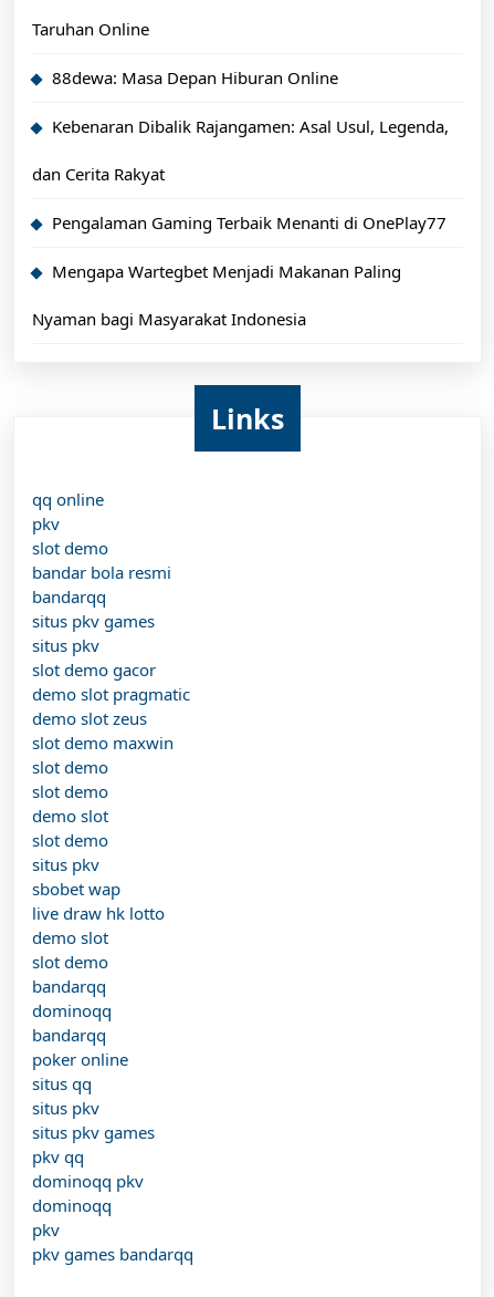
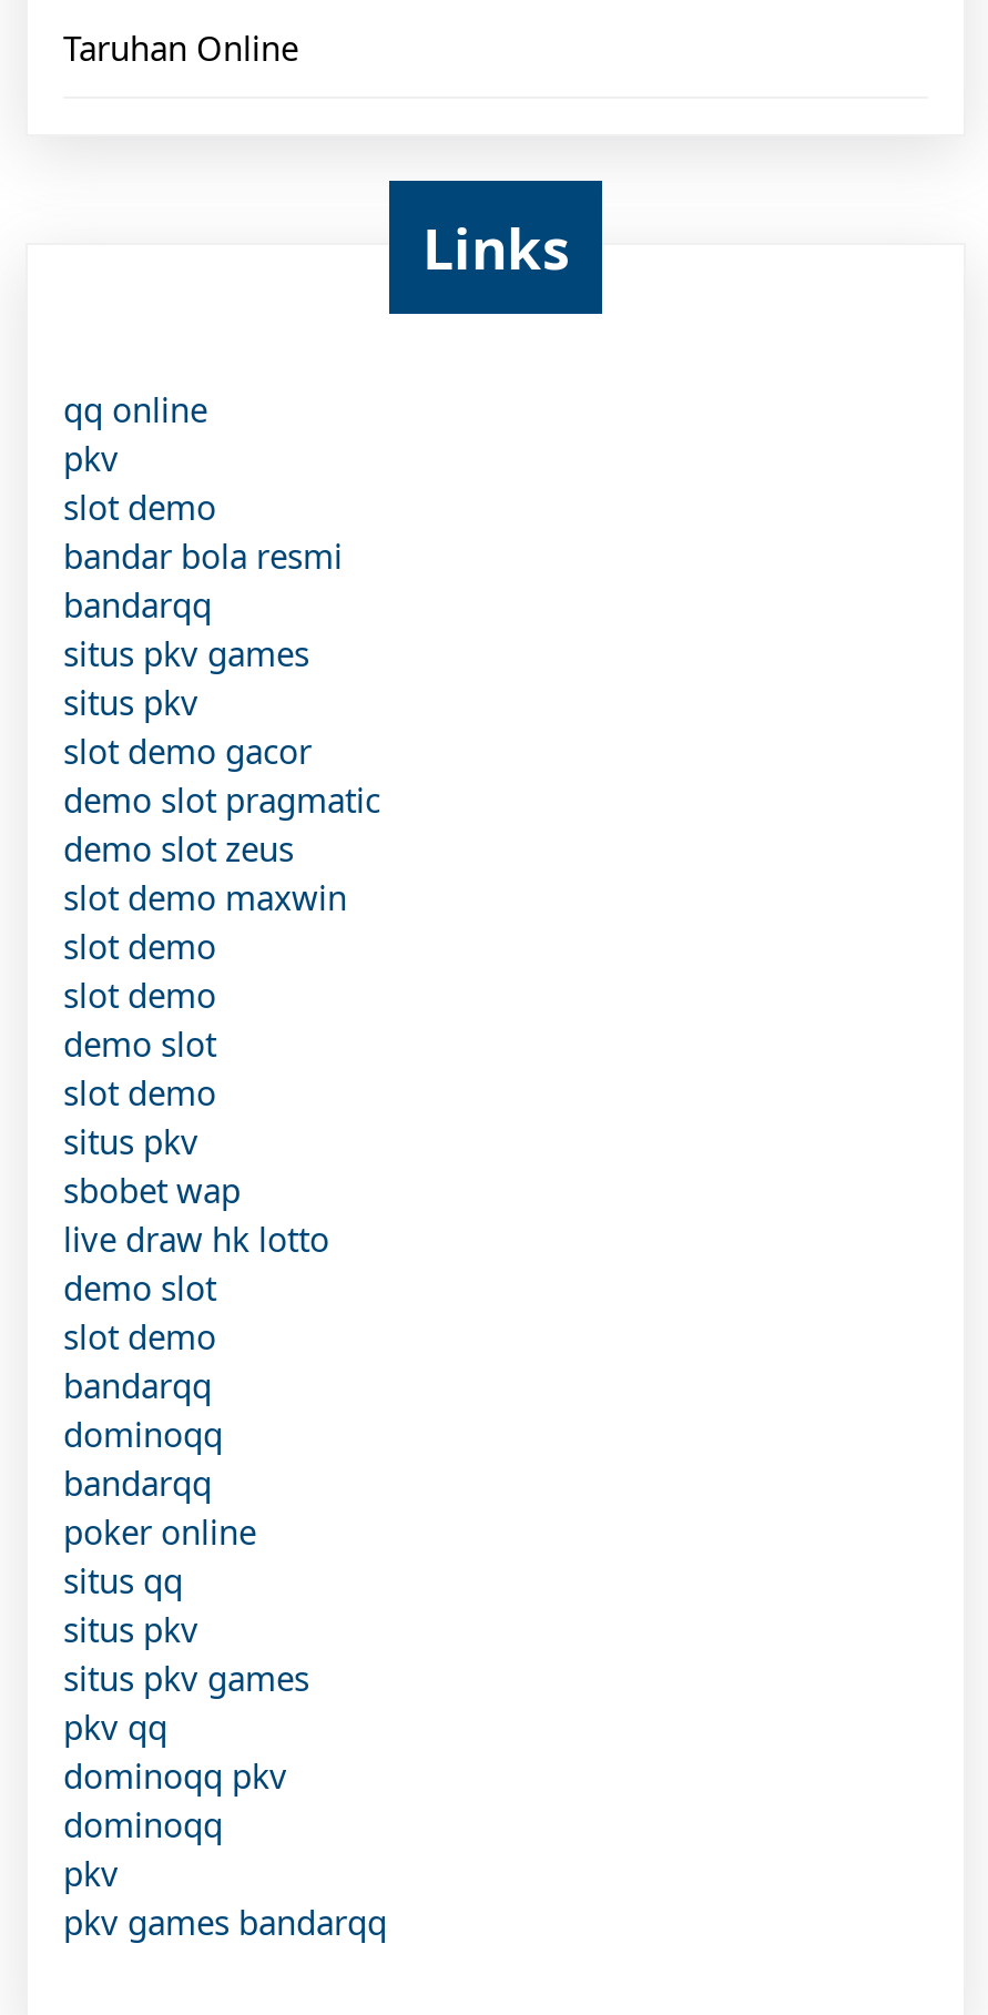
[32,66,449,330] 88dewa: Masa Depan Hiburan Online | Kebenaran Dibalik Rajangamen: Asal Usul, Legenda, | dan Cerita Rakyat | Pengalaman Gaming Terbaik Menanti di OnePlay77 | Mengapa Wartegbet Menjadi Makanan Paling | Nyaman bagi Masyarakat Indonesia -> none

